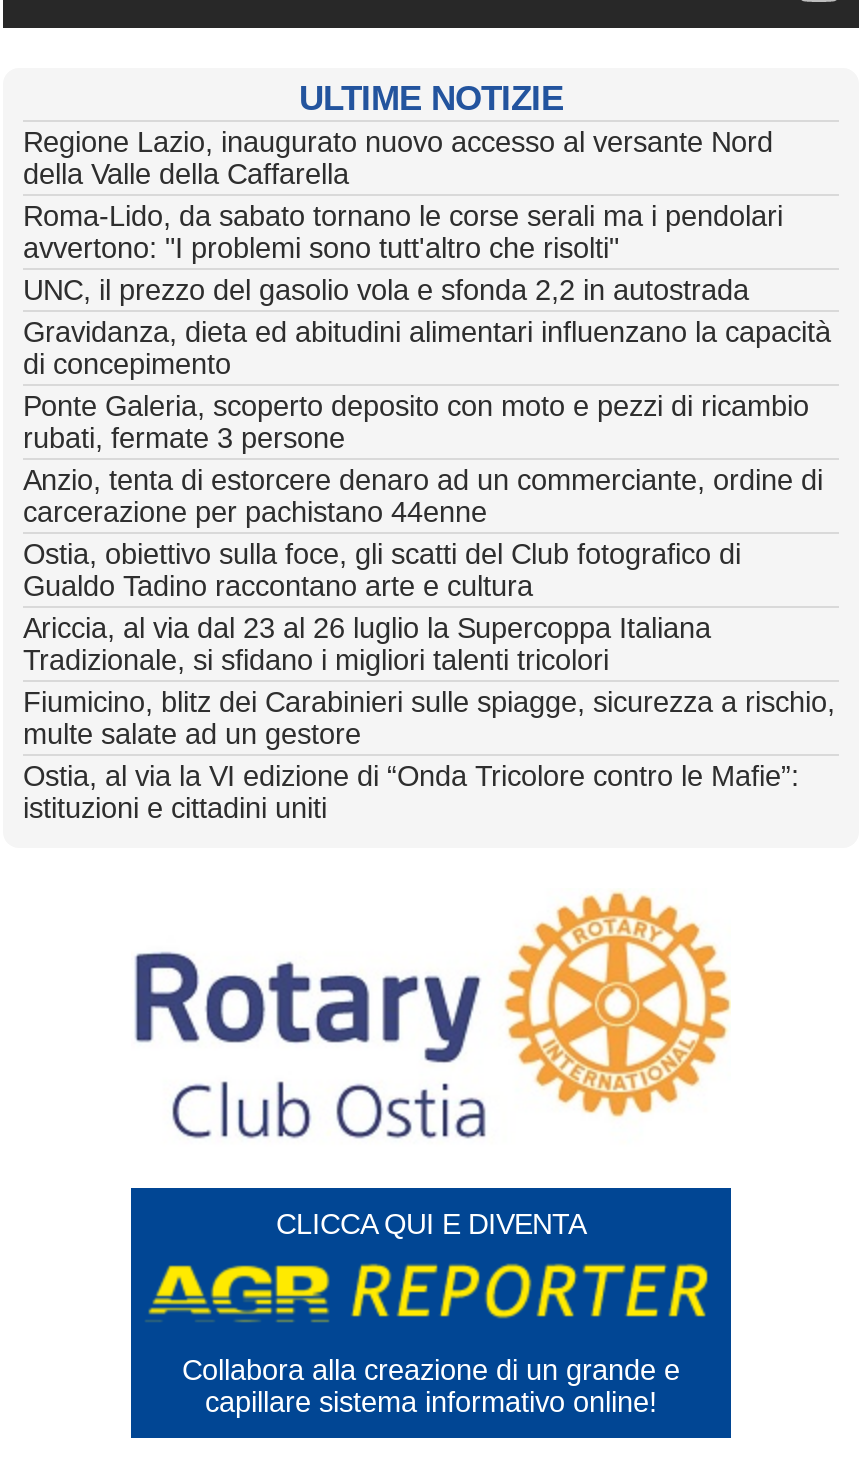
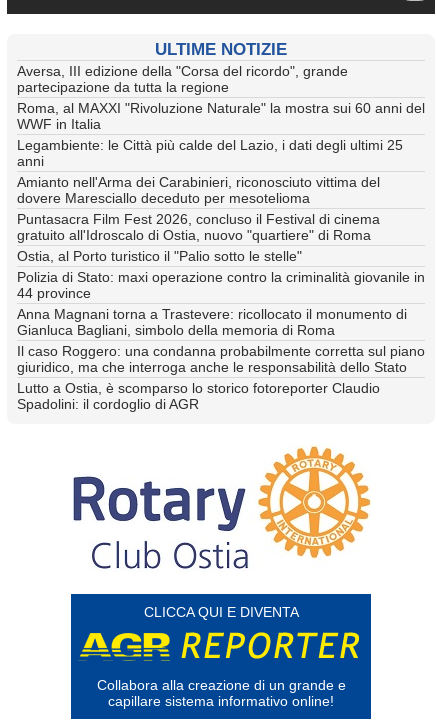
[23,126,835,824] Regione Lazio, inaugurato nuovo accesso al versante Nord | della Valle della Caffarella | Roma-Lido, da sabato tornano le corse serali ma i pendolari | avvertono: "I problemi sono tutt'altro che risolti" | UNC, il prezzo del gasolio vola e sfonda 2,2 in autostrada | Gravidanza, dieta ed abitudini alimentari influenzano la capacità | di concepimento | Ponte Galeria, scoperto deposito con moto e pezzi di ricambio | rubati, fermate 3 persone | Anzio, tenta di estorcere denaro ad un commerciante, ordine di | carcerazione per pachistano 44enne | Ostia, obiettivo sulla foce, gli scatti del Club fotografico di | Gualdo Tadino raccontano arte e cultura | Ariccia, al via dal 23 al 26 luglio la Supercoppa Italiana | Tradizionale, si sfidano i migliori talenti tricolori | Fiumicino, blitz dei Carabinieri sulle spiagge, sicurezza a rischio, | multe salate ad un gestore | Ostia, al via la VI edizione di “Onda Tricolore contro le Mafie”: | istituzioni e cittadini uniti -> [17,63,425,412] Aversa, III edizione della "Corsa del ricordo", grande | partecipazione da tutta la regione | Roma, al MAXXI "Rivoluzione Naturale" la mostra sui 60 anni del | WWF in Italia | Legambiente: le Città più calde del Lazio, i dati degli ultimi 25 | anni | Amianto nell'Arma dei Carabinieri, riconosciuto vittima del | dovere Maresciallo deceduto per mesotelioma | Puntasacra Film Fest 2026, concluso il Festival di cinema | gratuito all'Idroscalo di Ostia, nuovo "quartiere" di Roma | Ostia, al Porto turistico il "Palio sotto le stelle" | Polizia di Stato: maxi operazione contro la criminalità giovanile in | 44 province | Anna Magnani torna a Trastevere: ricollocato il monumento di | Gianluca Bagliani, simbolo della memoria di Roma | Il caso Roggero: una condanna probabilmente corretta sul piano | giuridico, ma che interroga anche le responsabilità dello Stato | Lutto a Ostia, è scomparso lo storico fotoreporter Claudio | Spadolini: il cordoglio di AGR

